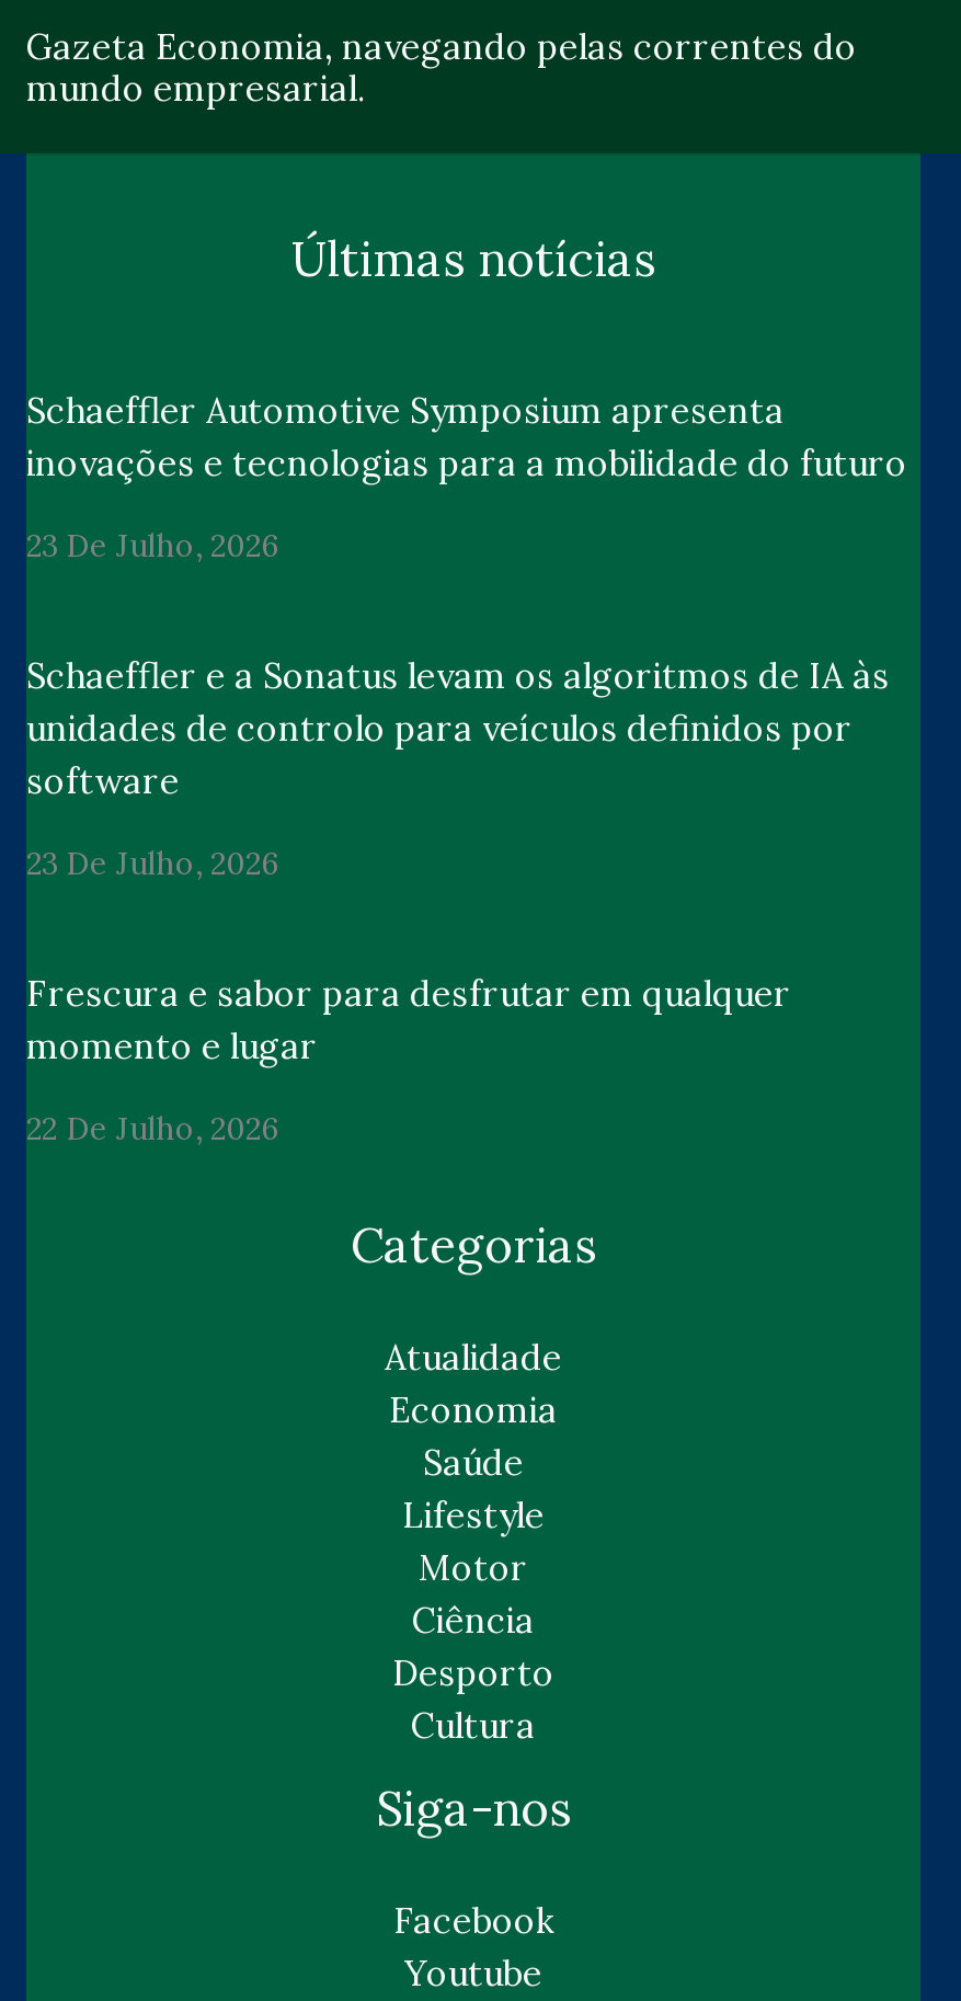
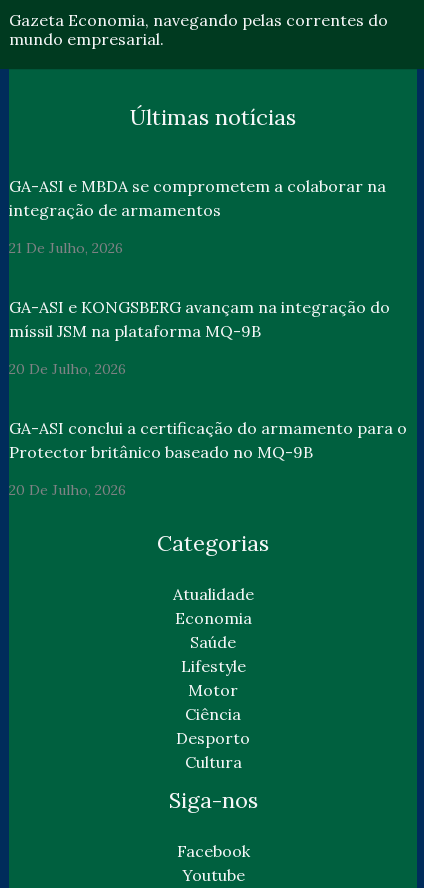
[26,388,907,484] Schaeffler Automotive Symposium apresenta | inovações e tecnologias para a mobilidade do futuro -> [9,176,386,220] GA-ASI e MBDA se comprometem a colaborar na | integração de armamentos
[26,526,278,565] 23 De Julho, 2026 -> [9,239,123,257] 21 De Julho, 2026
[26,653,890,802] Schaeffler e a Sonatus levam os algoritmos de IA às | unidades de controlo para veículos definidos por | software -> [9,297,390,341] GA-ASI e KONGSBERG avançam na integração do | míssil JSM na plataforma MQ-9B
[26,844,278,883] 23 De Julho, 2026 -> [9,360,126,378] 20 De Julho, 2026
[26,971,791,1067] Frescura e sabor para desfrutar em qualquer | momento e lugar -> [9,418,407,462] GA-ASI conclui a certificação do armamento para o | Protector britânico baseado no MQ-9B
[26,1109,278,1148] 22 De Julho, 2026 -> [9,481,126,499] 20 De Julho, 2026

